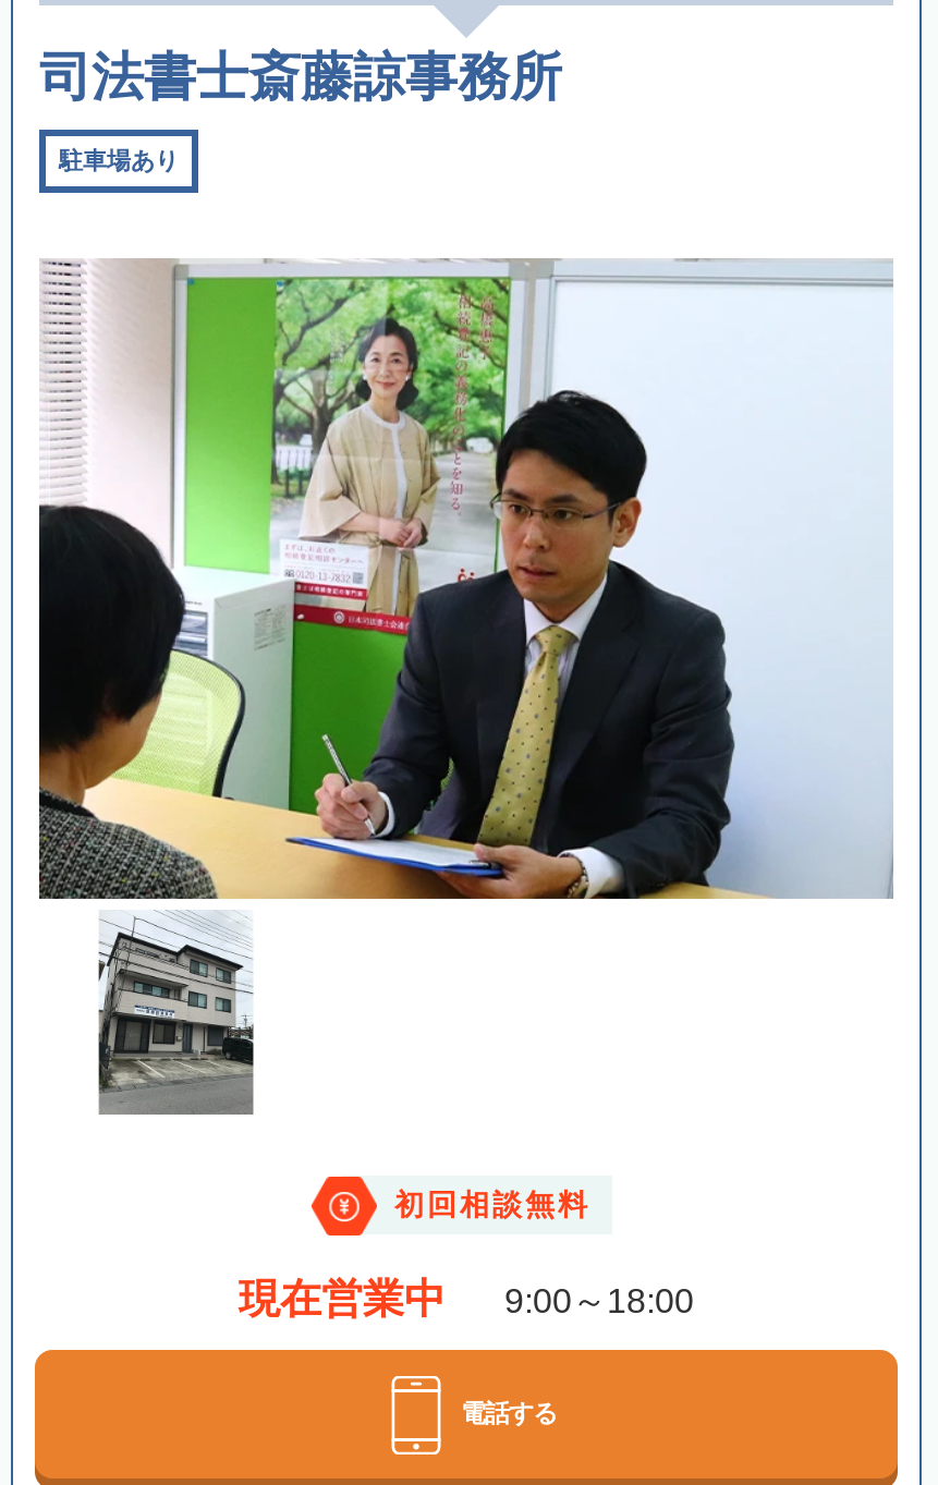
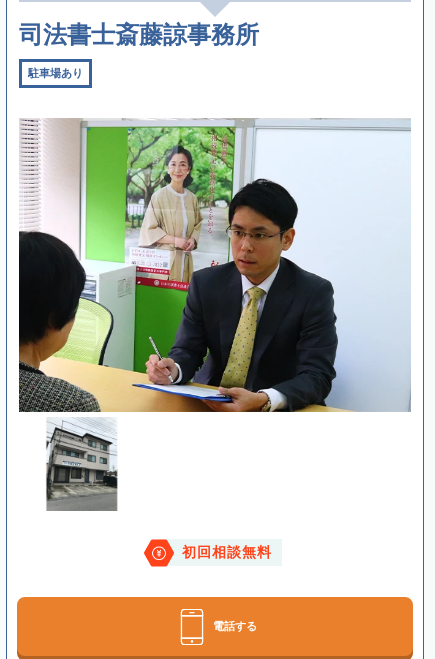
[239,1276,694,1322] 現在営業中 | 9:00～18:00 -> none

